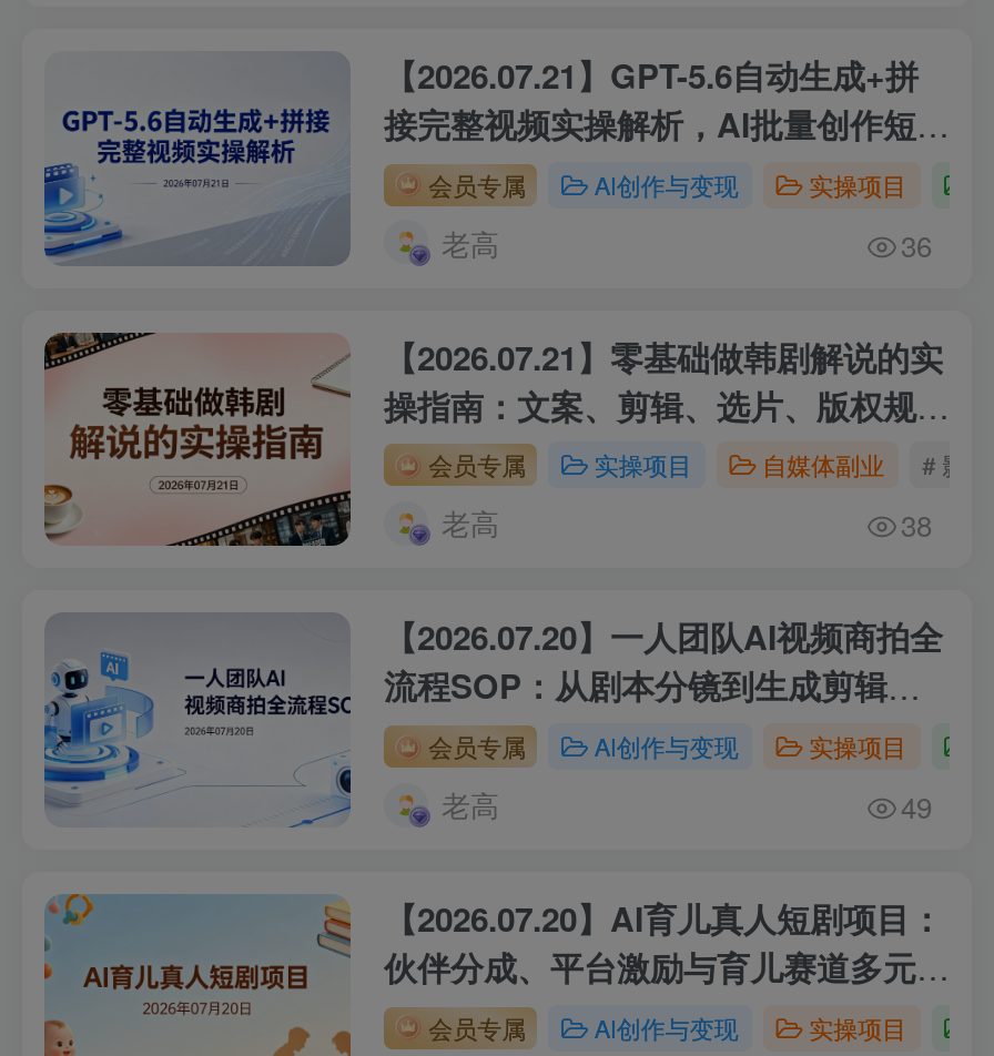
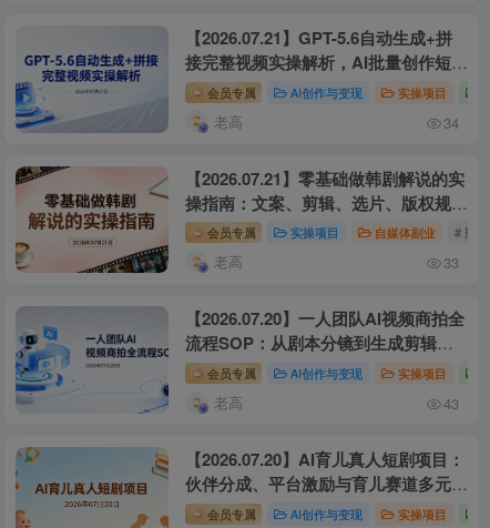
[901,224,932,266] 36 -> [443,112,459,133] 34
[901,504,932,547] 38 -> [443,252,459,273] 33
[901,785,932,827] 49 -> [443,393,459,414] 43

